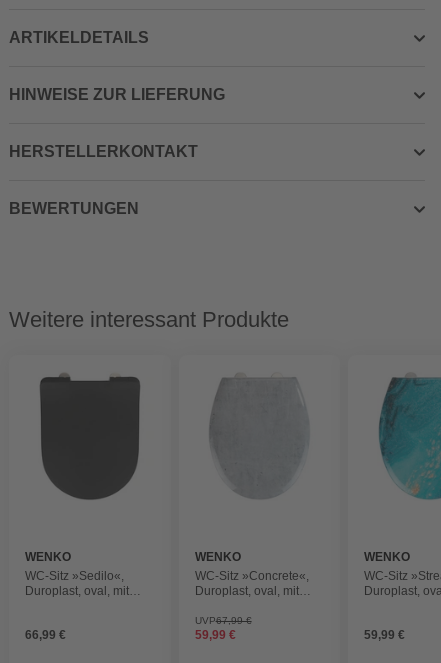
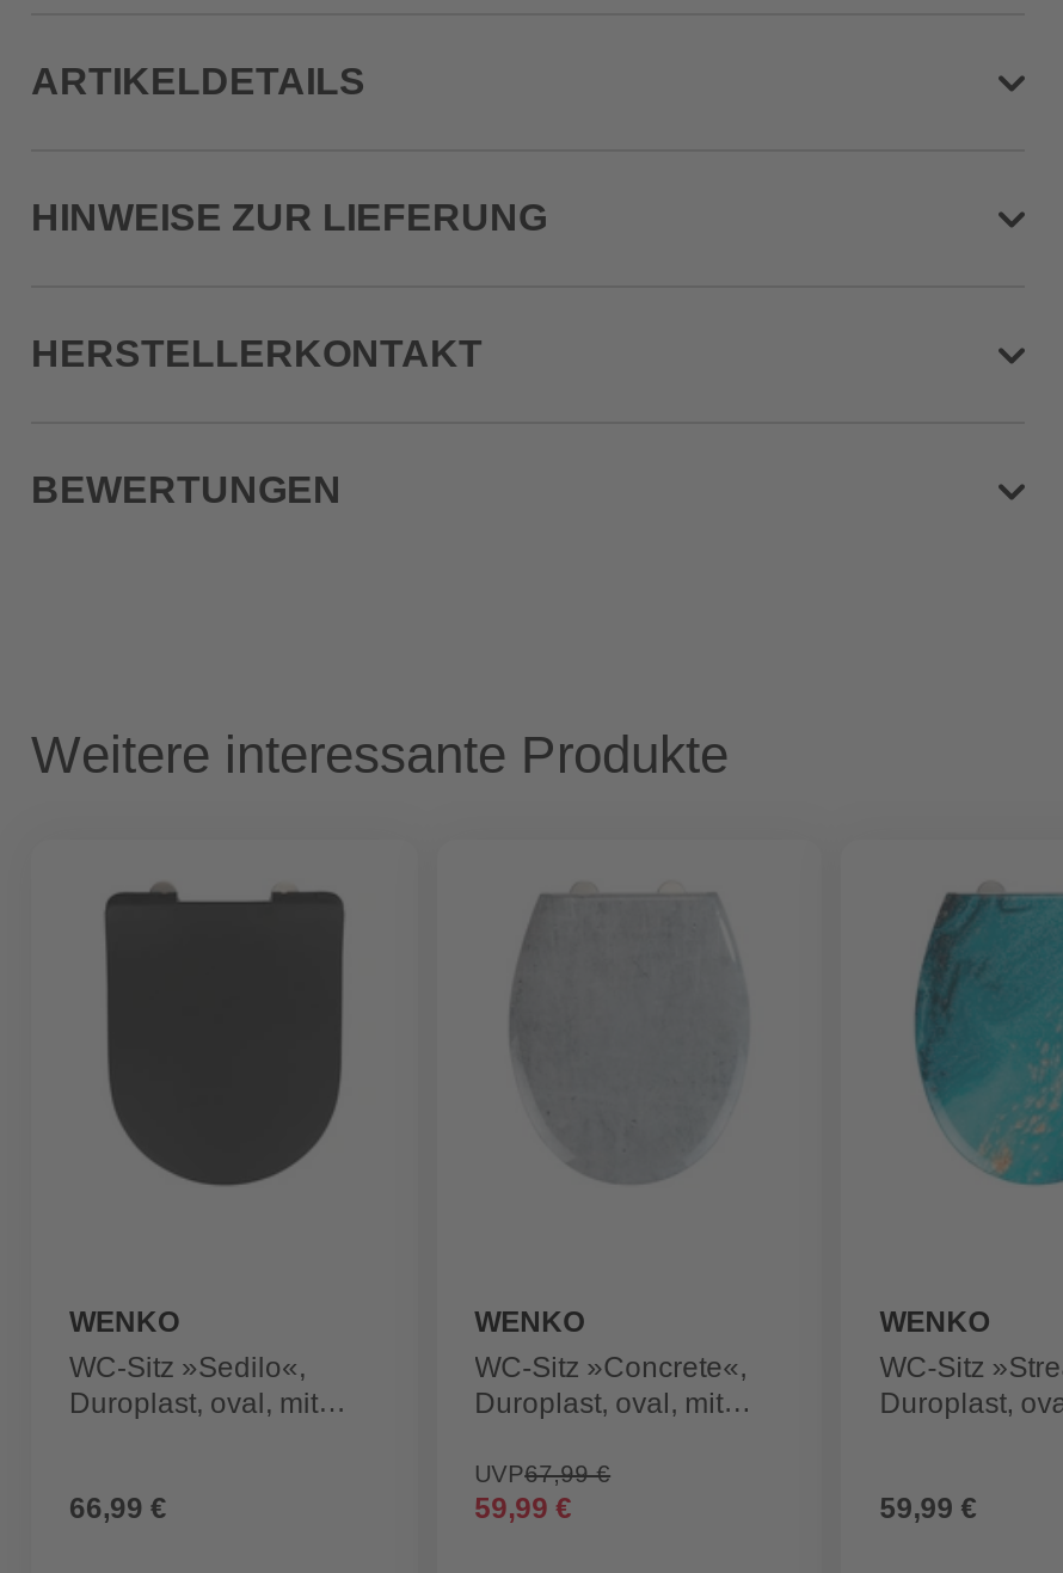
[9,307,289,332] Weitere interessant Produkte -> [31,725,729,785] Weitere interessante Produkte

